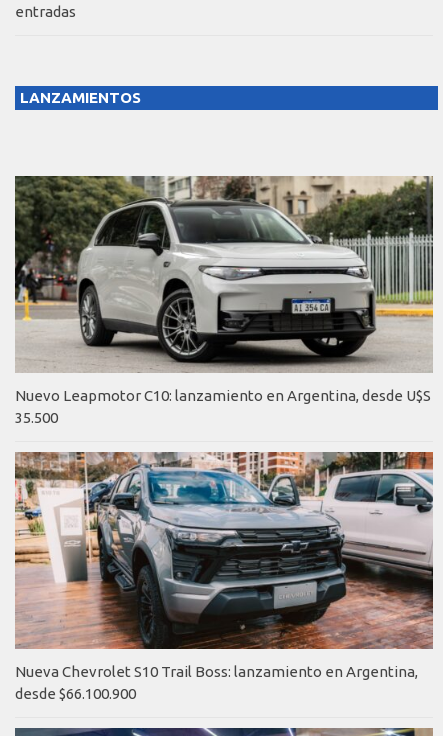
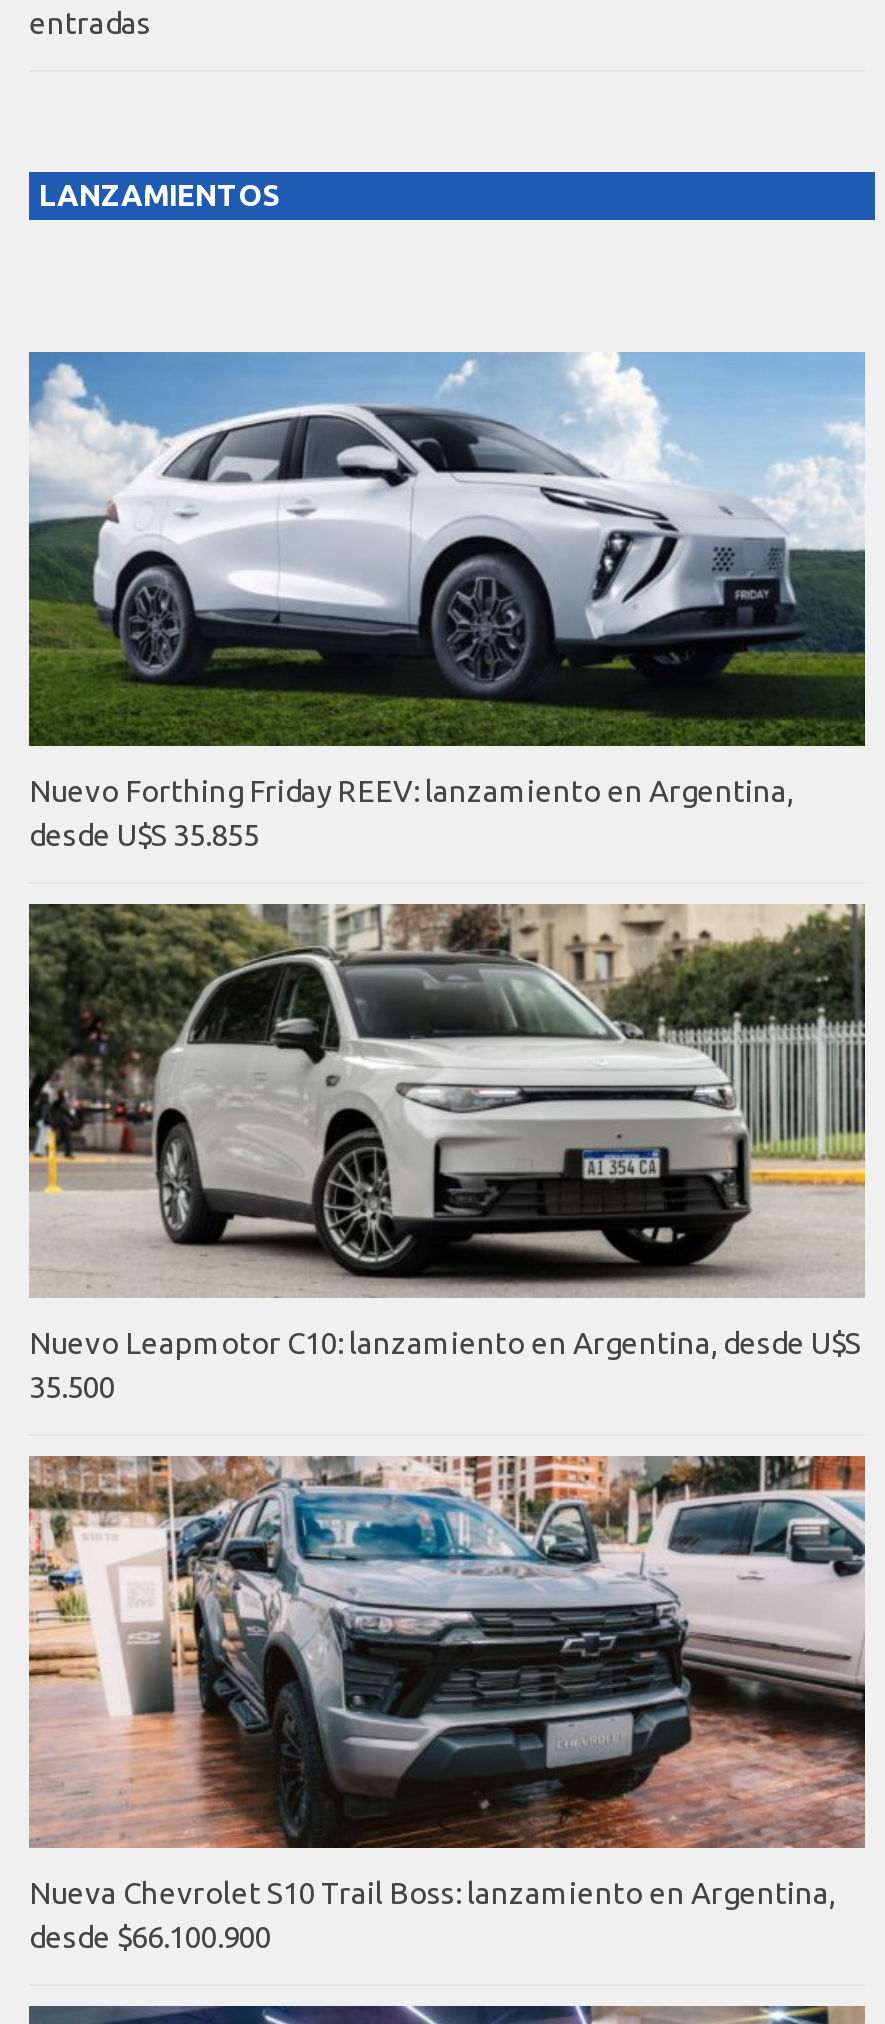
none -> [27,350,867,851] [image] | Nuevo Forthing Friday REEV: lanzamiento en Argentina, | desde U$S 35.855

